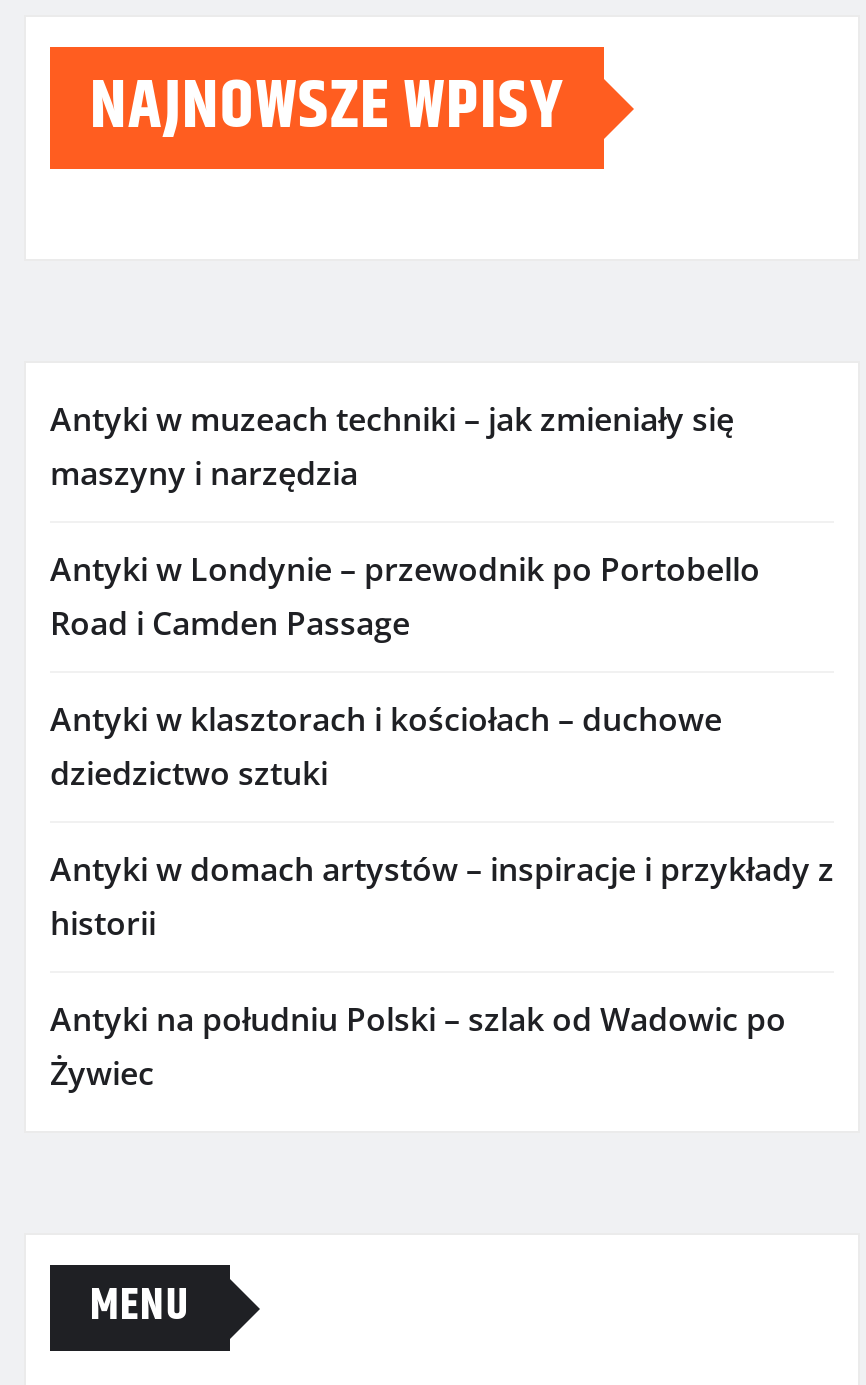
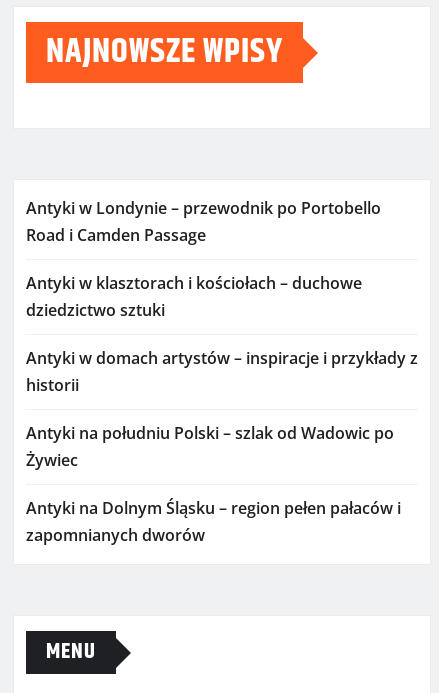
[50,397,734,495] Antyki w muzeach techniki – jak zmieniały się | maszyny i narzędzia -> none
moved [50,547,834,1095] -> [26,197,418,471]: Antyki w Londynie – przewodnik po Portobello | Road i Camden Passage | Antyki w klasztorach i kościołach – duchowe | dziedzictwo sztuki | Antyki w domach artystów – inspiracje i przykłady z | historii | Antyki na południu Polski – szlak od Wadowic po | Żywiec
none -> [26,497,401,546] Antyki na Dolnym Śląsku – region pełen pałaców i | zapomnianych dworów

